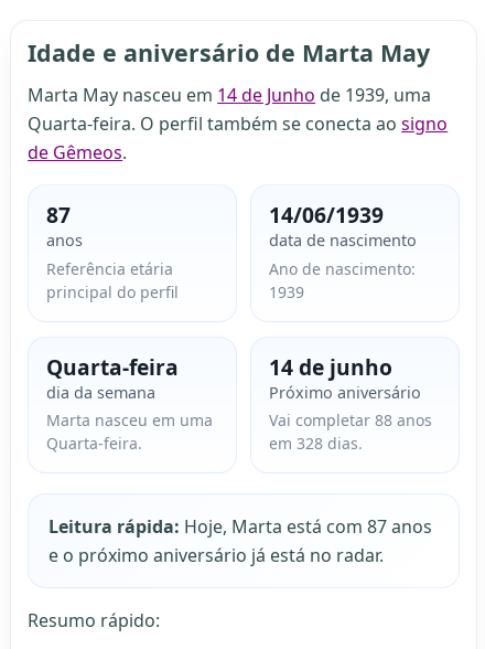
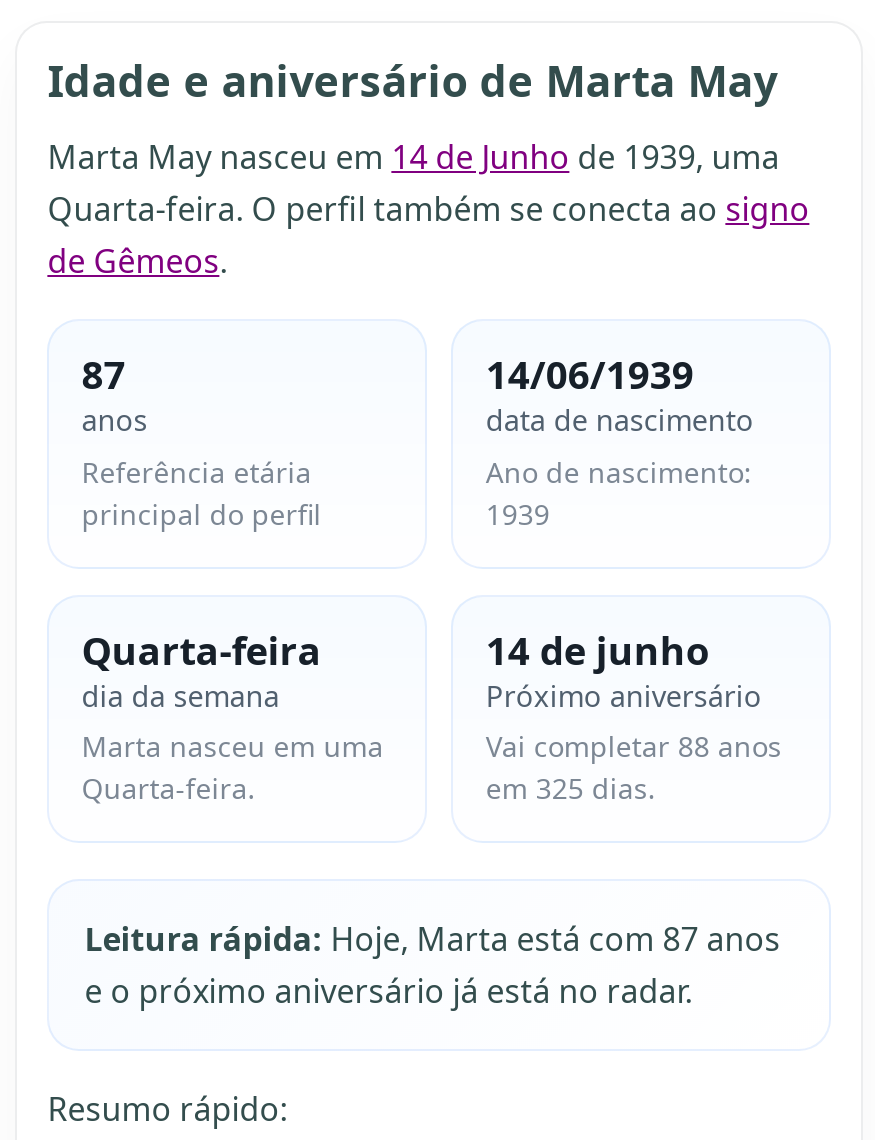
[269,433,363,454] em 328 dias. -> [486,770,656,808] em 325 dias.

